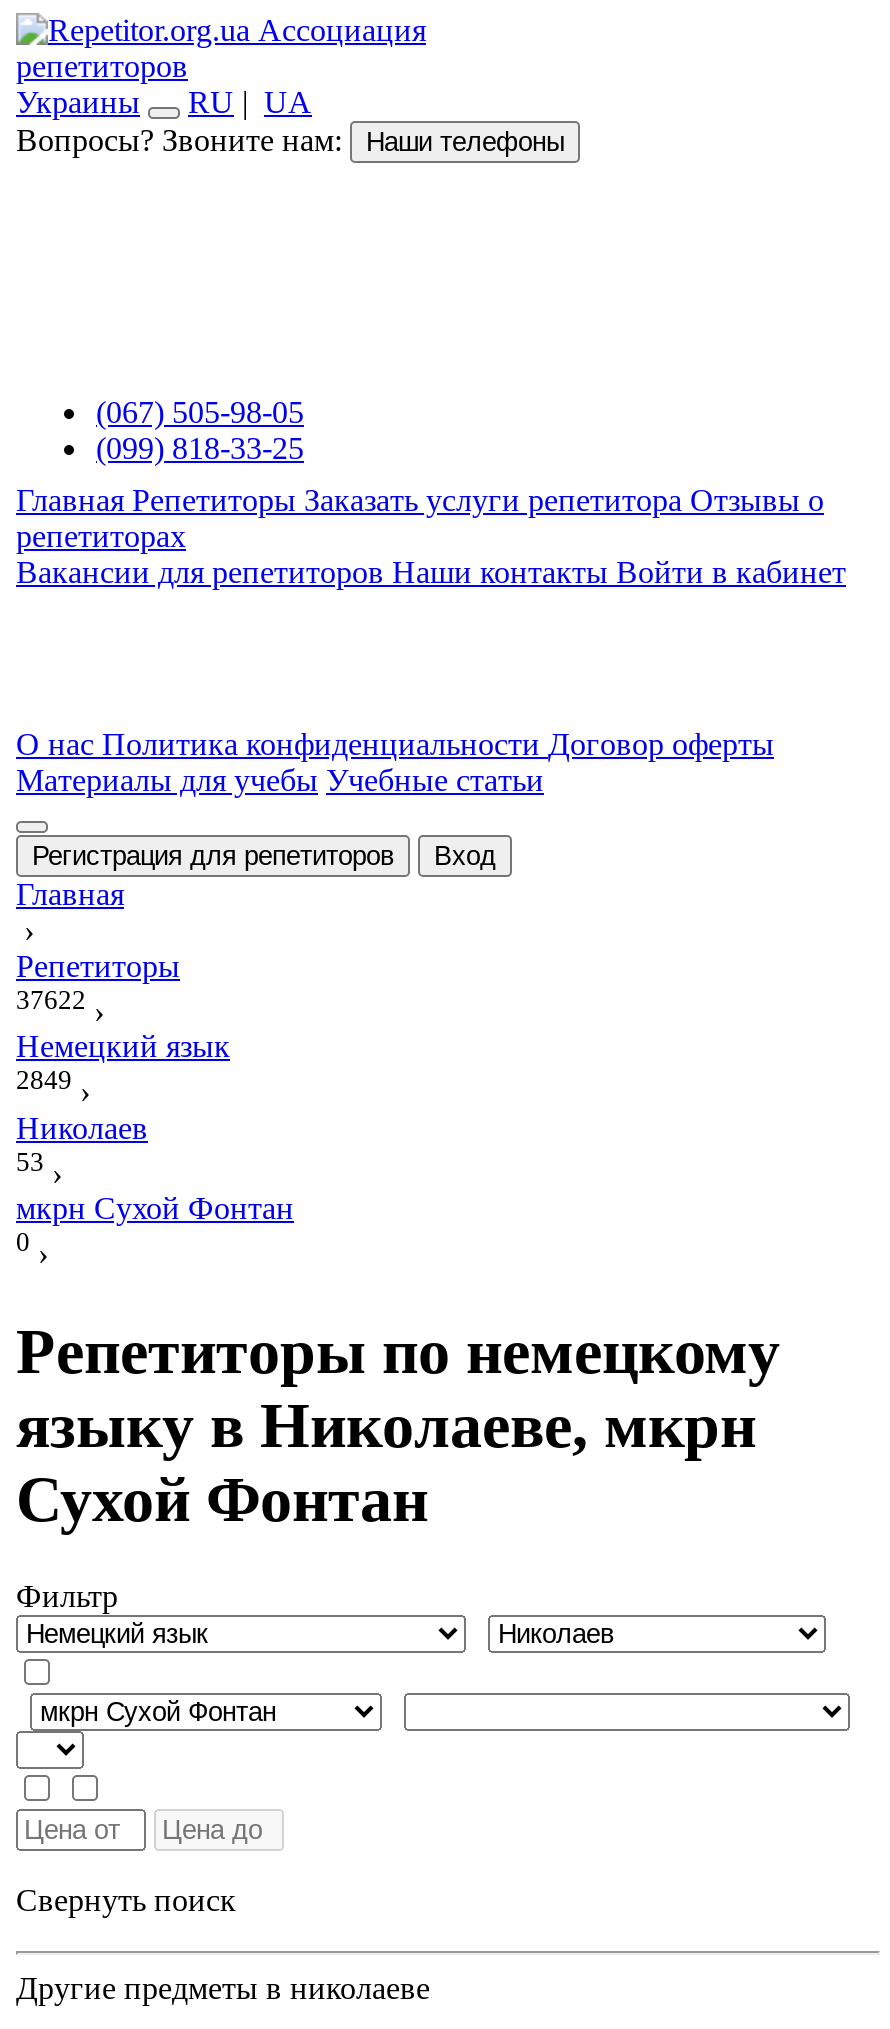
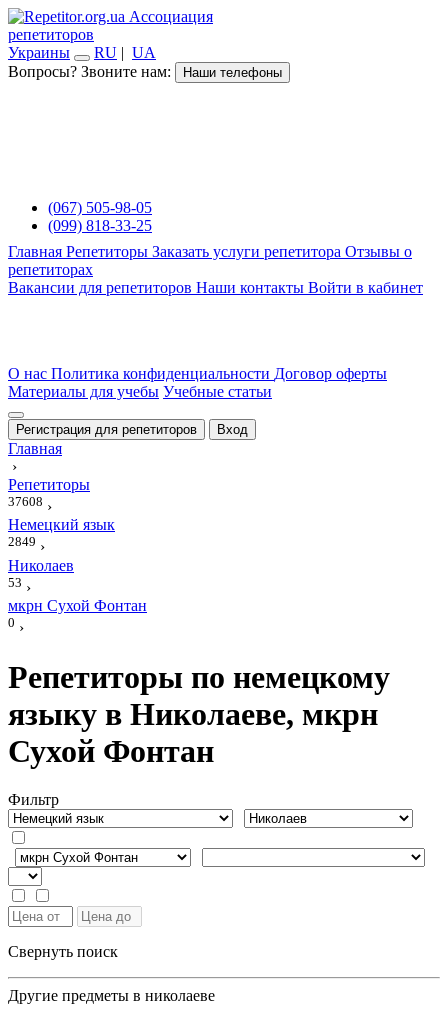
[16,985,112,1028] 37622 › -> [8,494,56,515] 37608 ›

